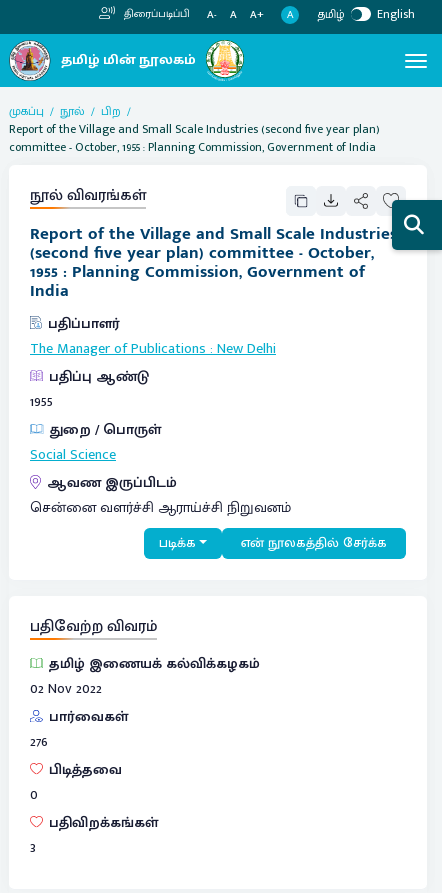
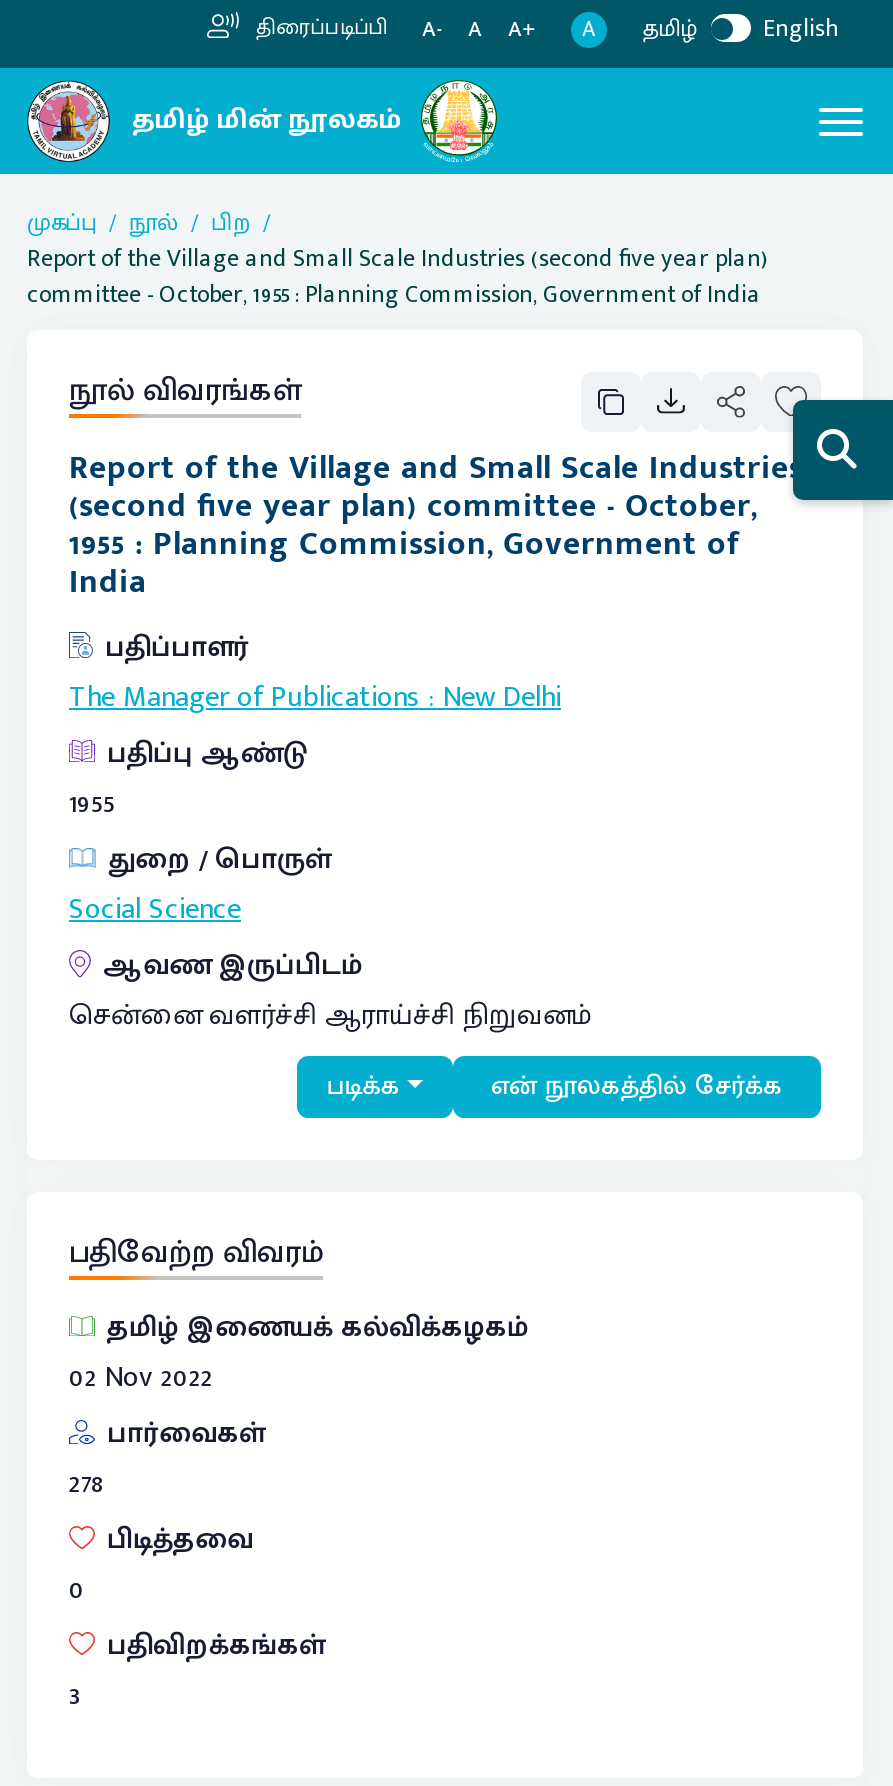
[30,730,48,754] 276 -> [69,1460,105,1508] 278

